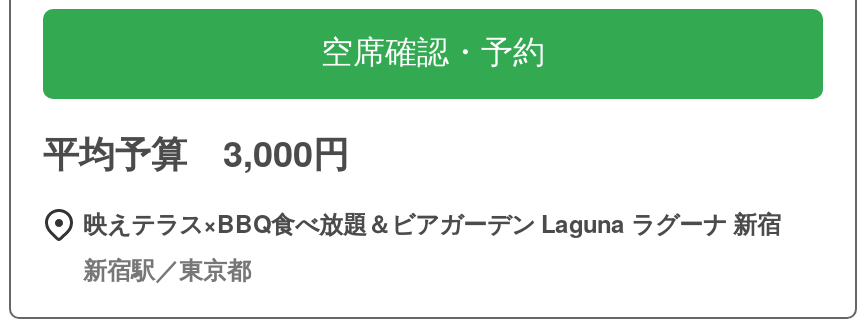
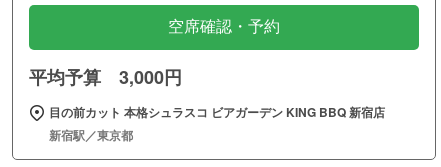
[83,206,781,242] 映えテラス×BBQ食べ放題＆ビアガーデン Laguna ラグーナ 新宿 -> [49,103,385,121] 目の前カット 本格シュラスコ ビアガーデン KING BBQ 新宿店

